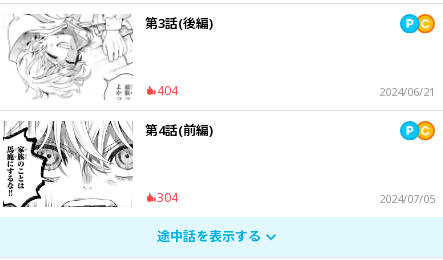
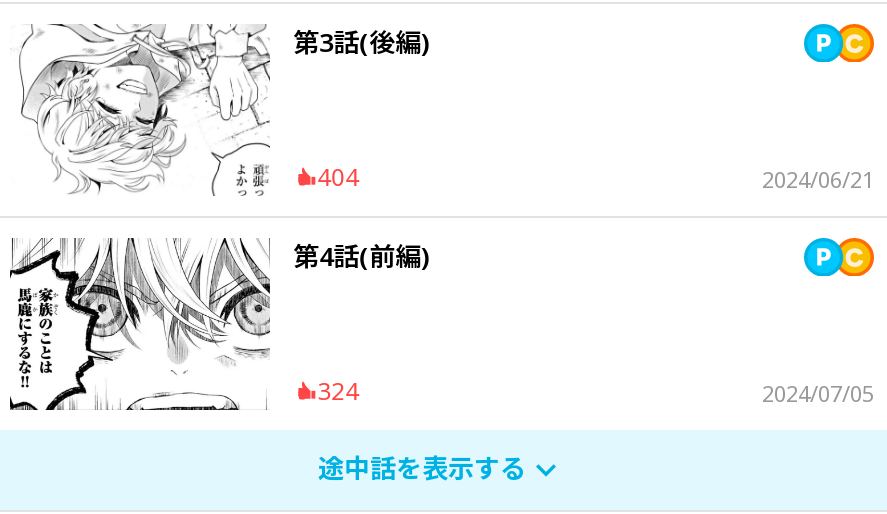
[157,189,178,206] 304 -> [317,374,359,408] 324

